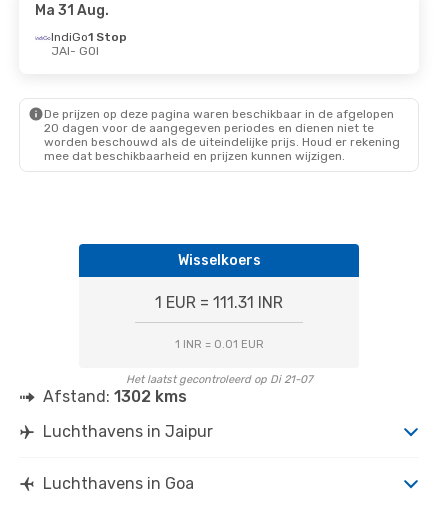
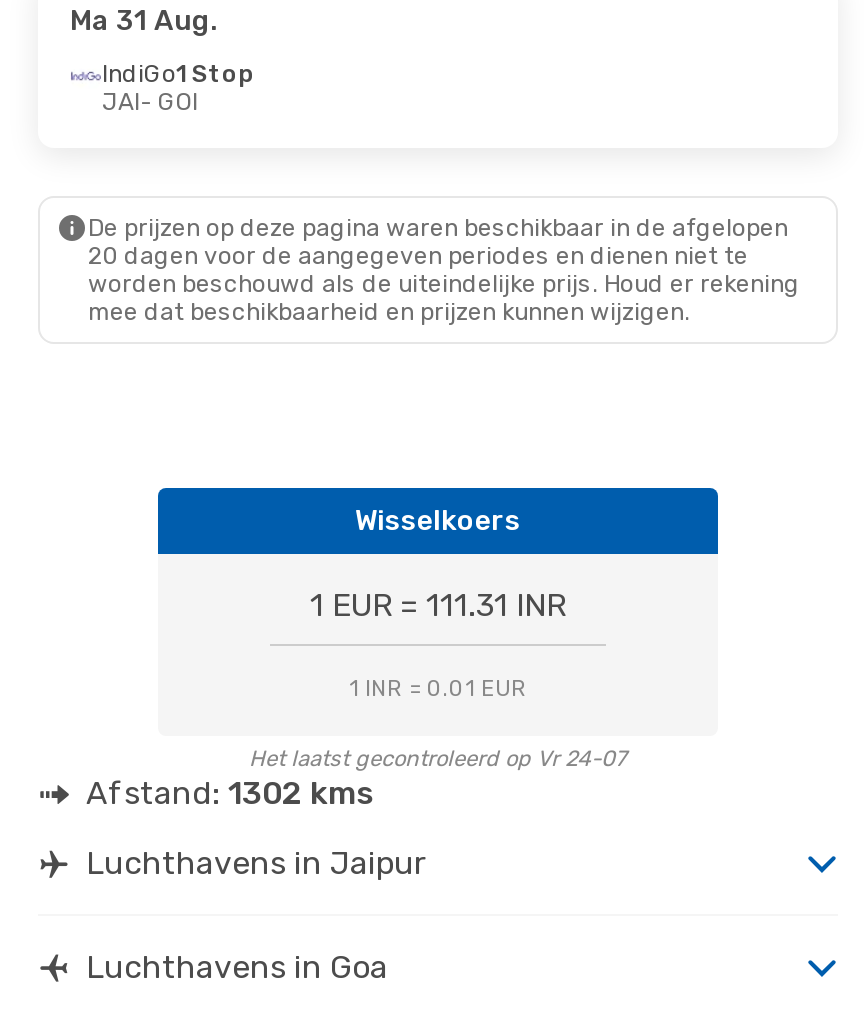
[125,373,312,386] Het laatst gecontroleerd op Di 21-07 -> [249,746,627,772] Het laatst gecontroleerd op Vr 24-07

